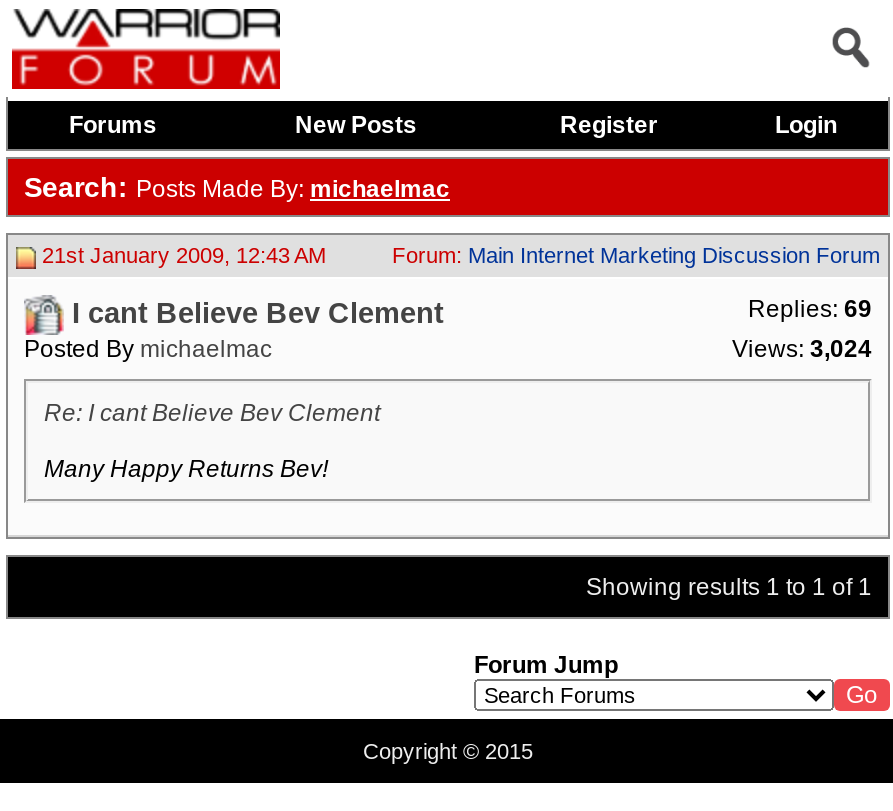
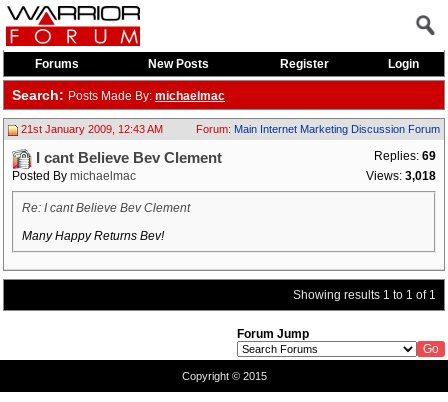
[732,335,872,363] Views: 3,024 -> [366,169,436,183] Views: 3,018

